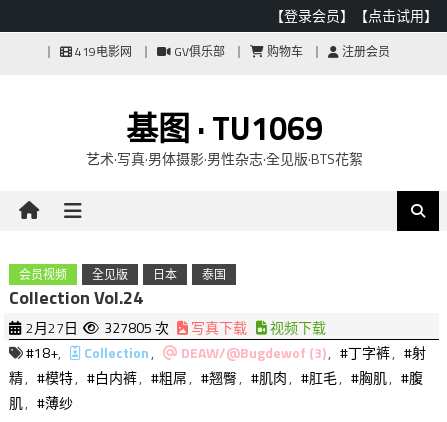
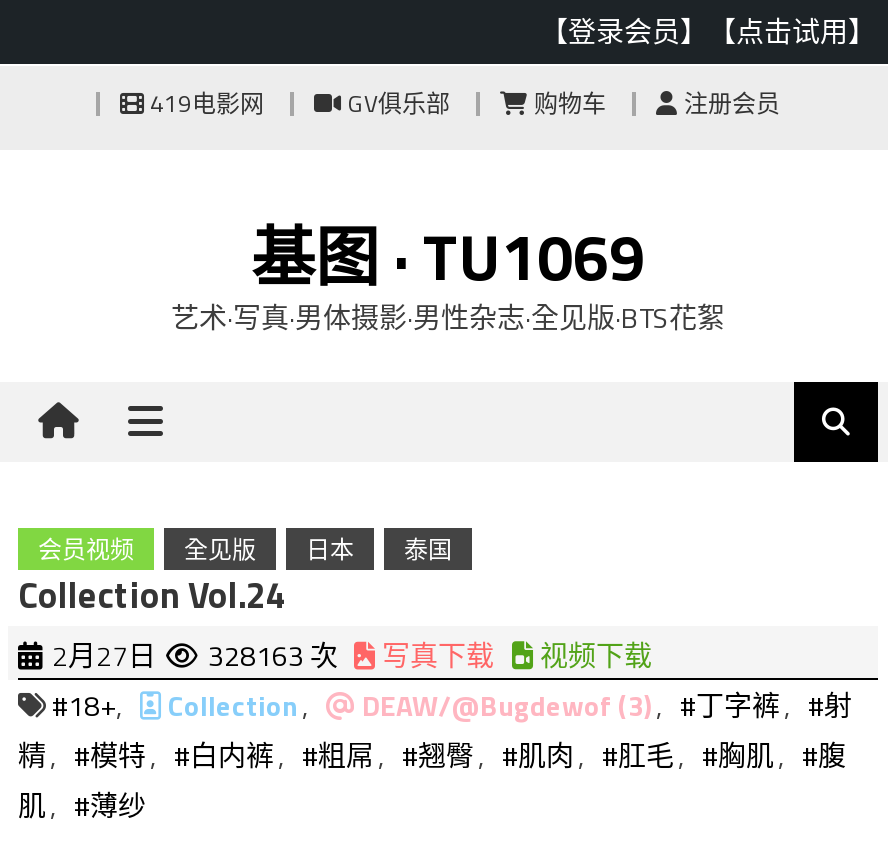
[26,317,326,338] 2月27日 327805 次 写真下载 视频下载 -> [52,634,652,676] 2月27日 328163 次 写真下载 视频下载

